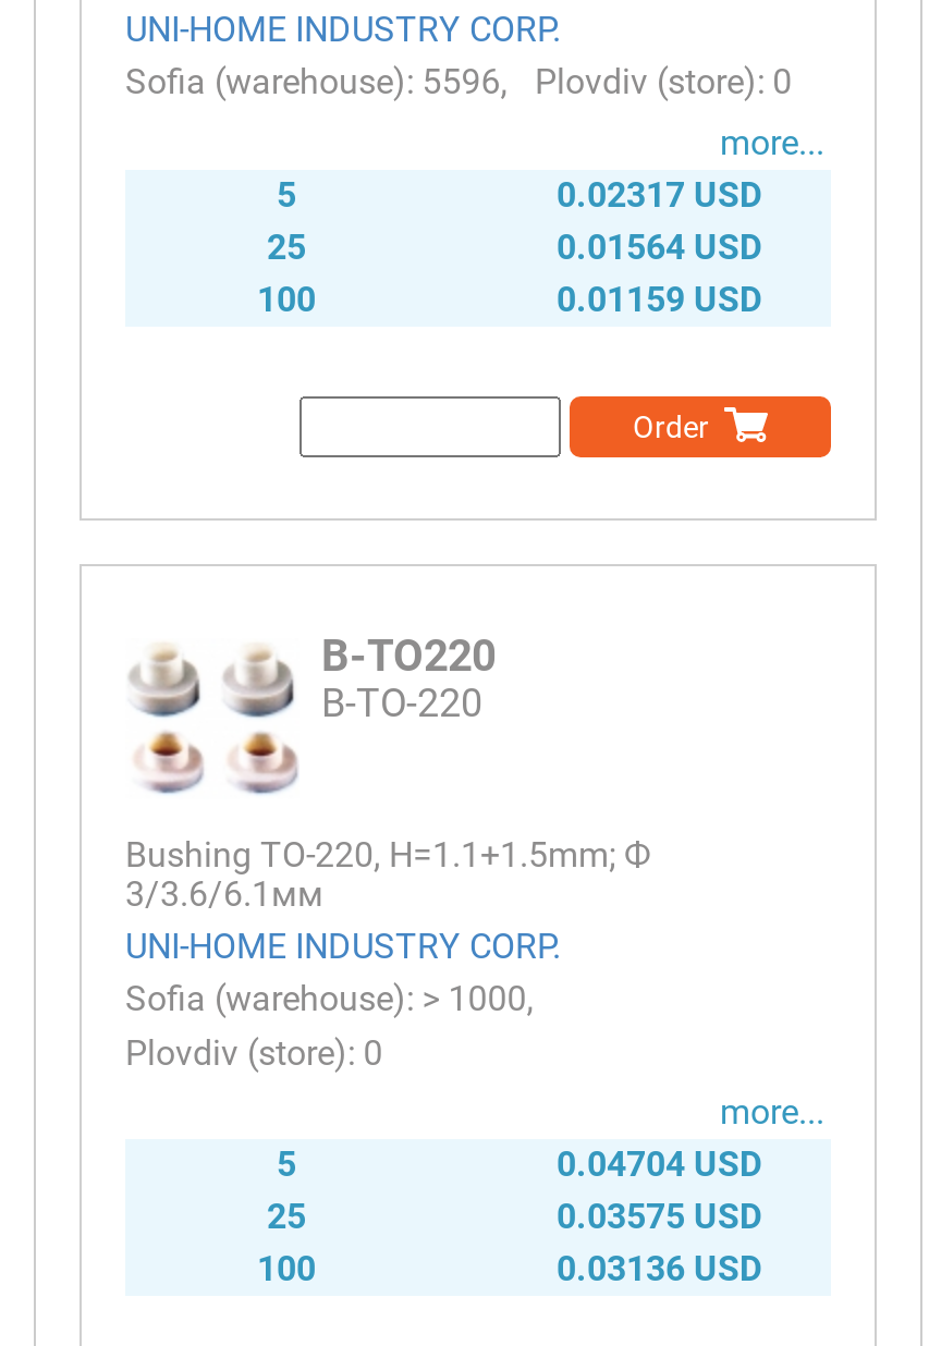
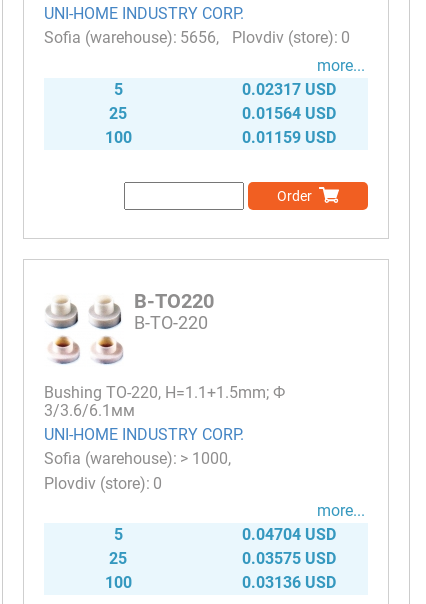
[422,61,500,103] 5596 -> [180,28,216,47] 5656

